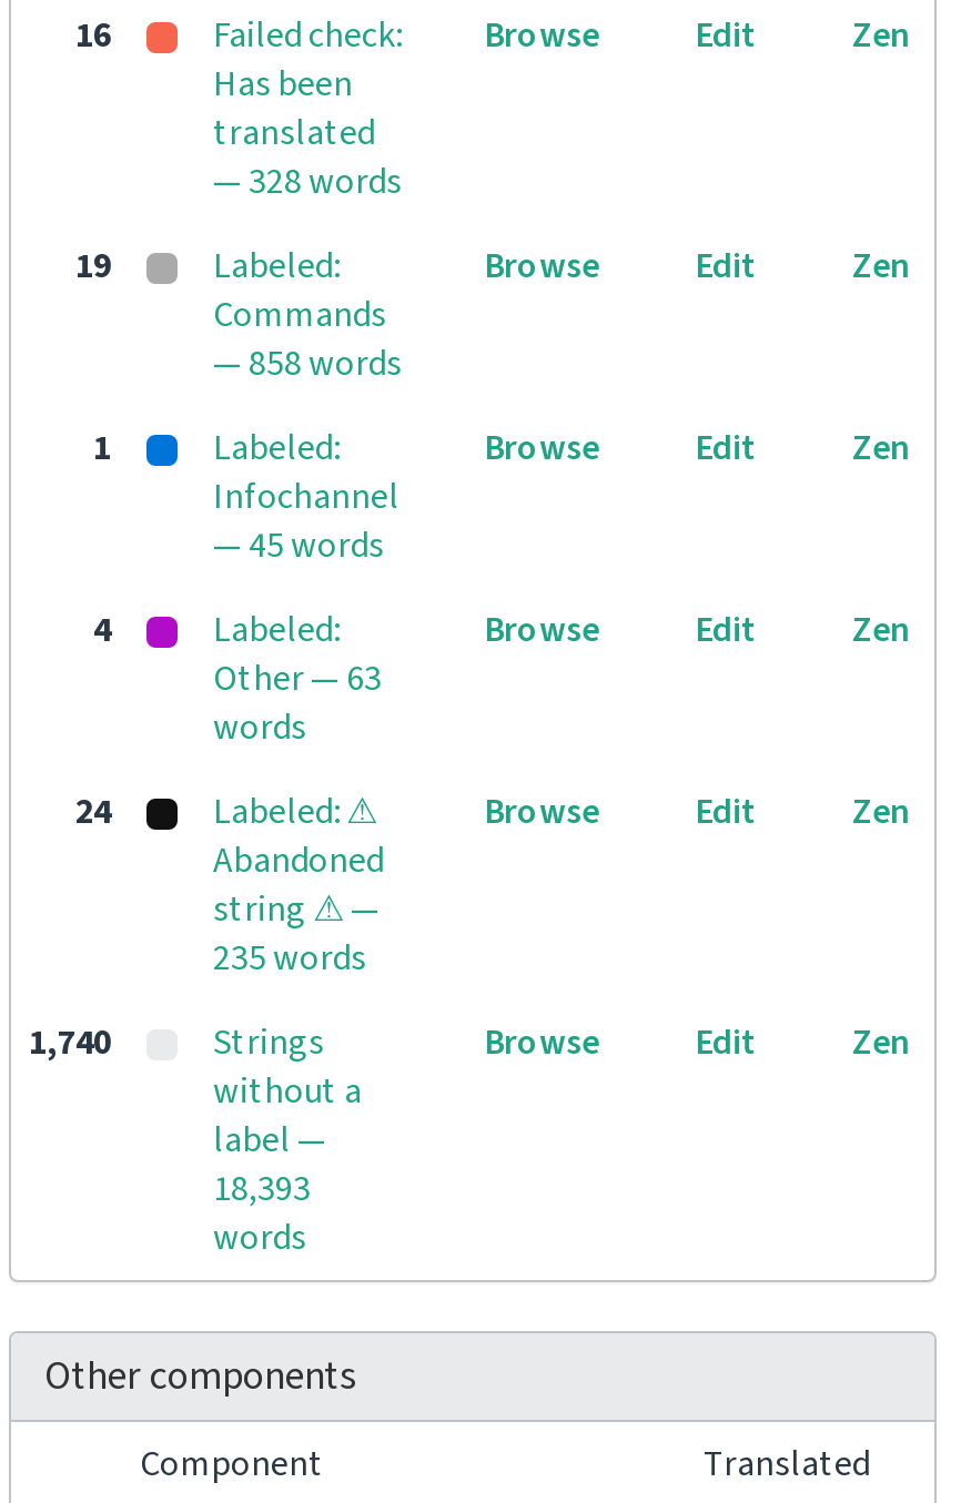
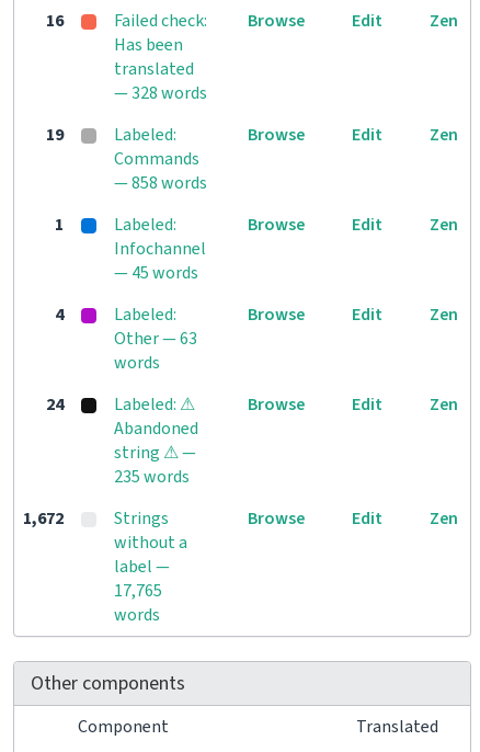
[29,1018,111,1067] 1,740 -> [23,506,64,531] 1,672
[213,1165,311,1213] 18,393 -> [114,579,162,603] 17,765

